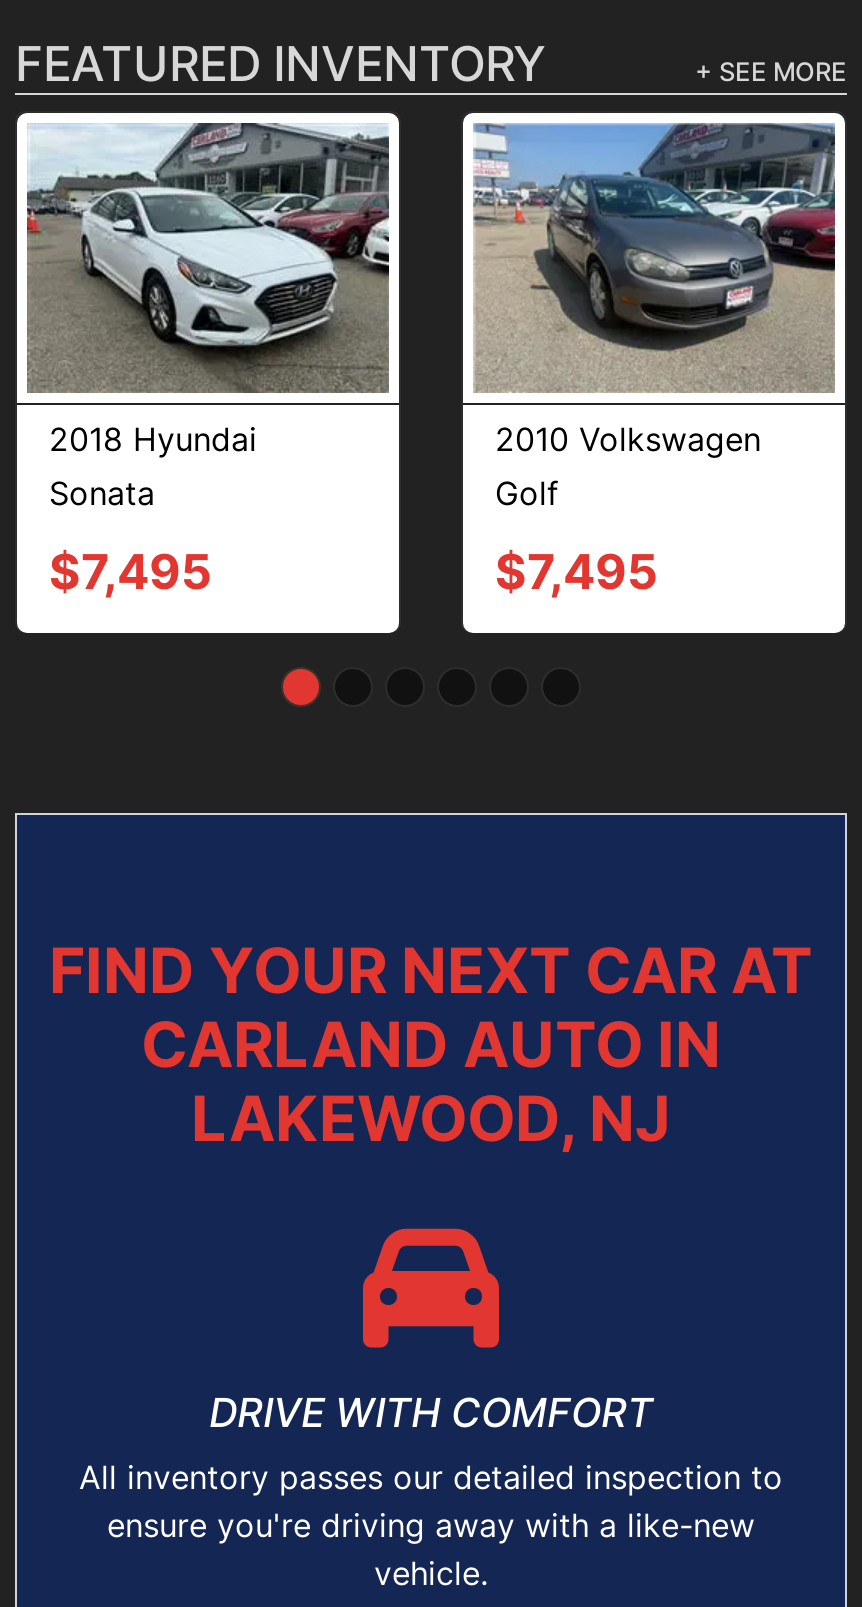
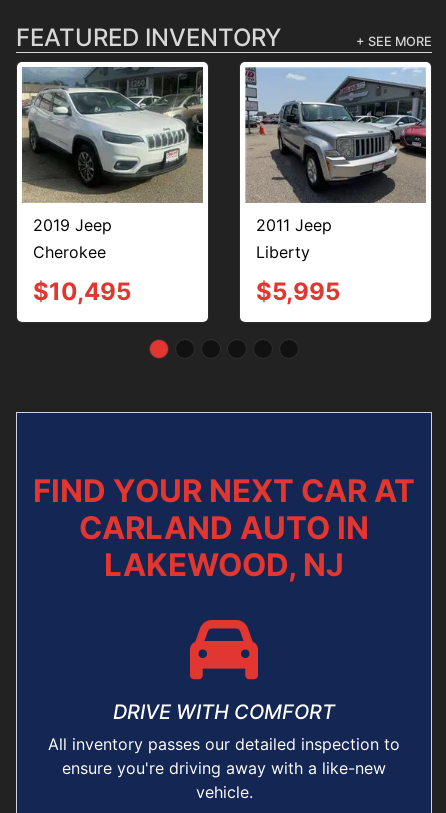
[17,123,399,513] [image] | 2018 Hyundai | Sonata -> [18,66,207,262] [image] | 2019 Jeep | Cherokee
[463,123,845,513] [image] | 2010 Volkswagen | Golf -> [241,68,430,262] [image] | 2011 Jeep | Liberty
[49,543,211,601] $7,495 -> [33,277,131,306] $10,495
[495,543,657,601] $7,495 -> [256,277,340,306] $5,995

